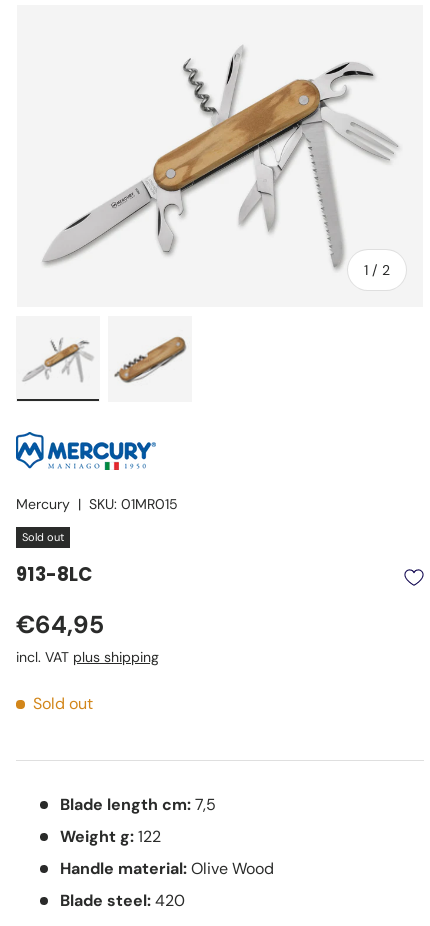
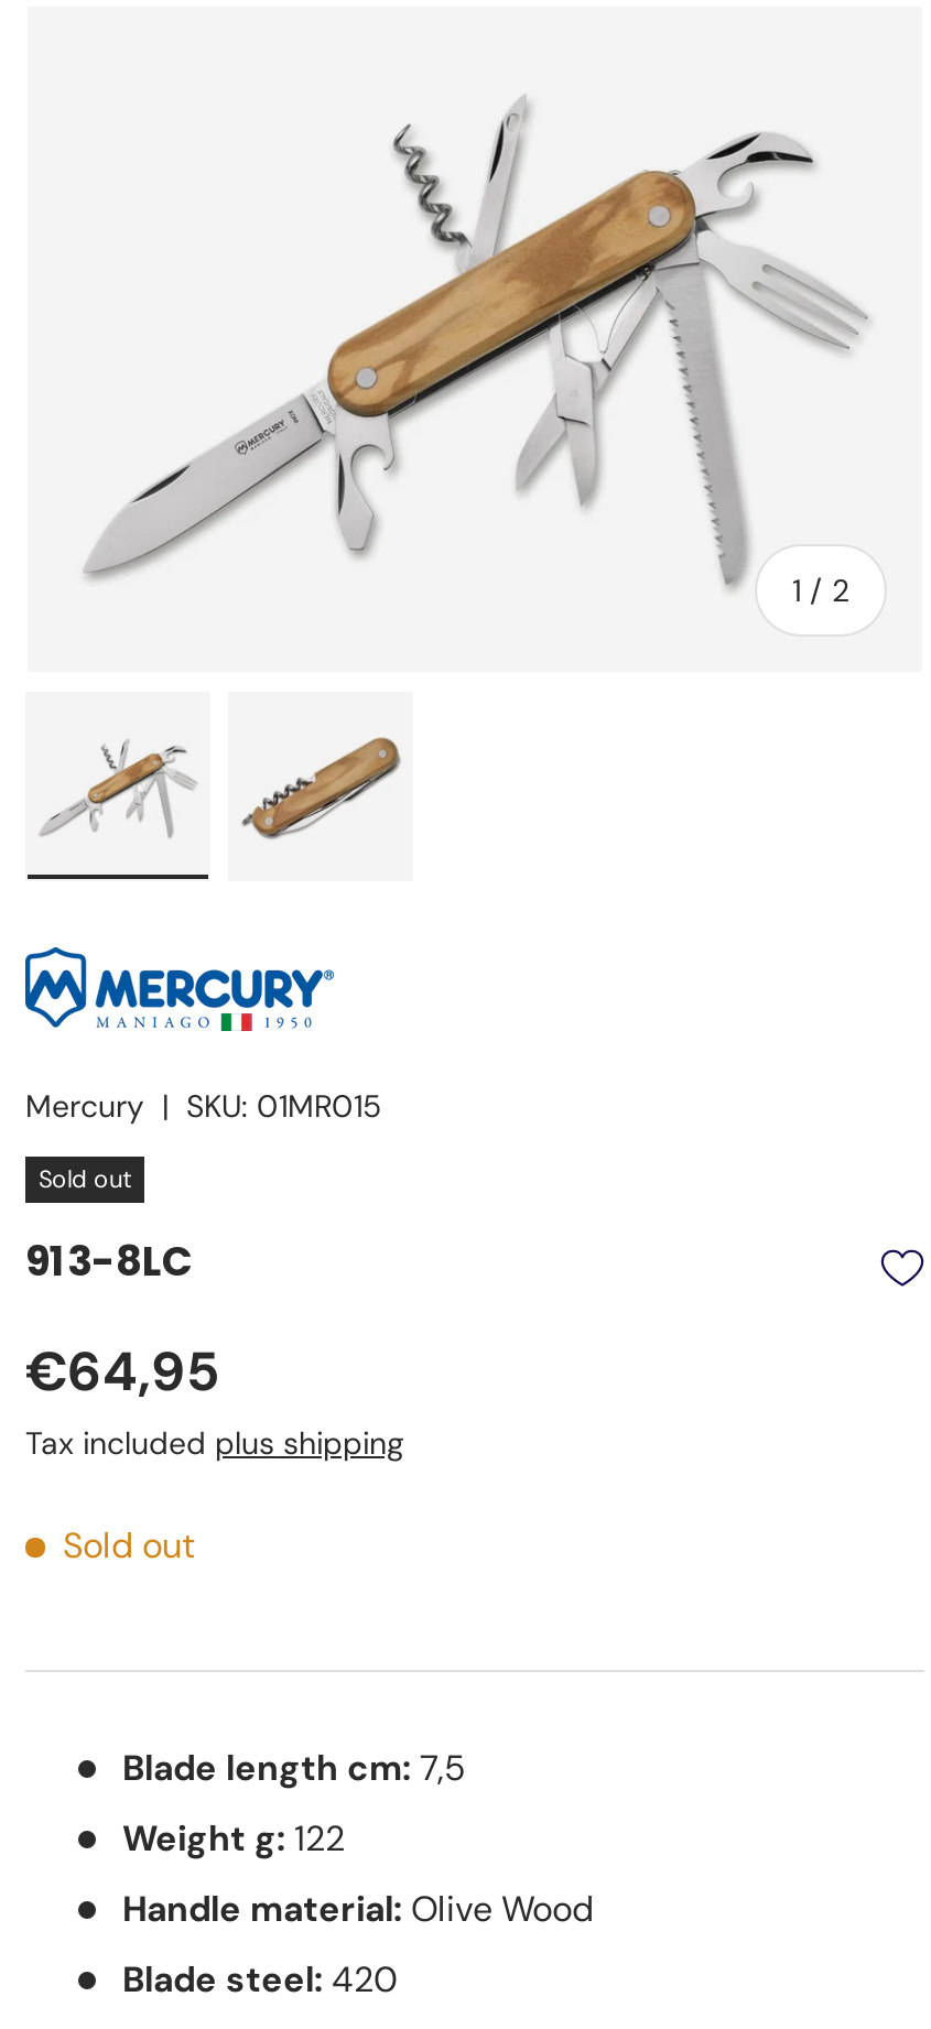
[16,648,159,666] incl. VAT plus shipping -> [25,1424,404,1464] Tax included plus shipping

